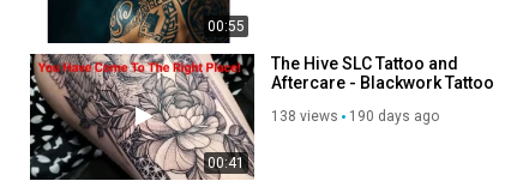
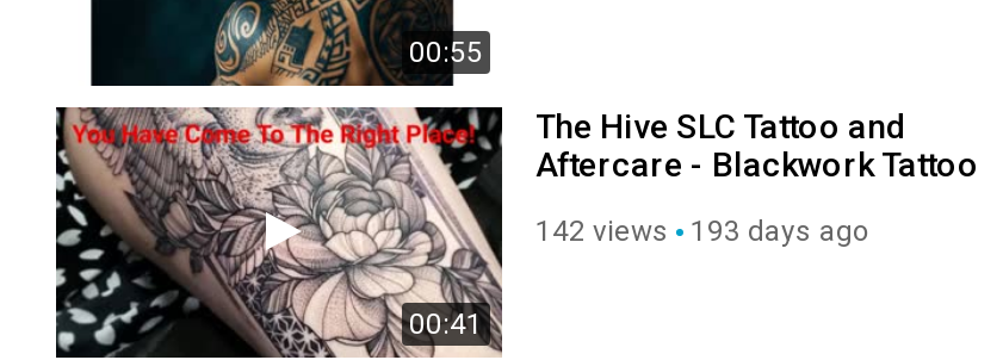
[271,108,338,124] 138 views -> [535,214,669,247] 142 views
[349,108,439,124] 190 days ago -> [691,214,869,247] 193 days ago

